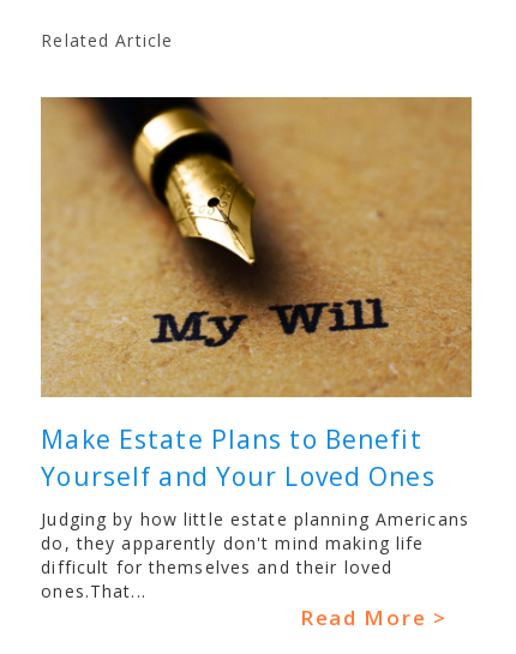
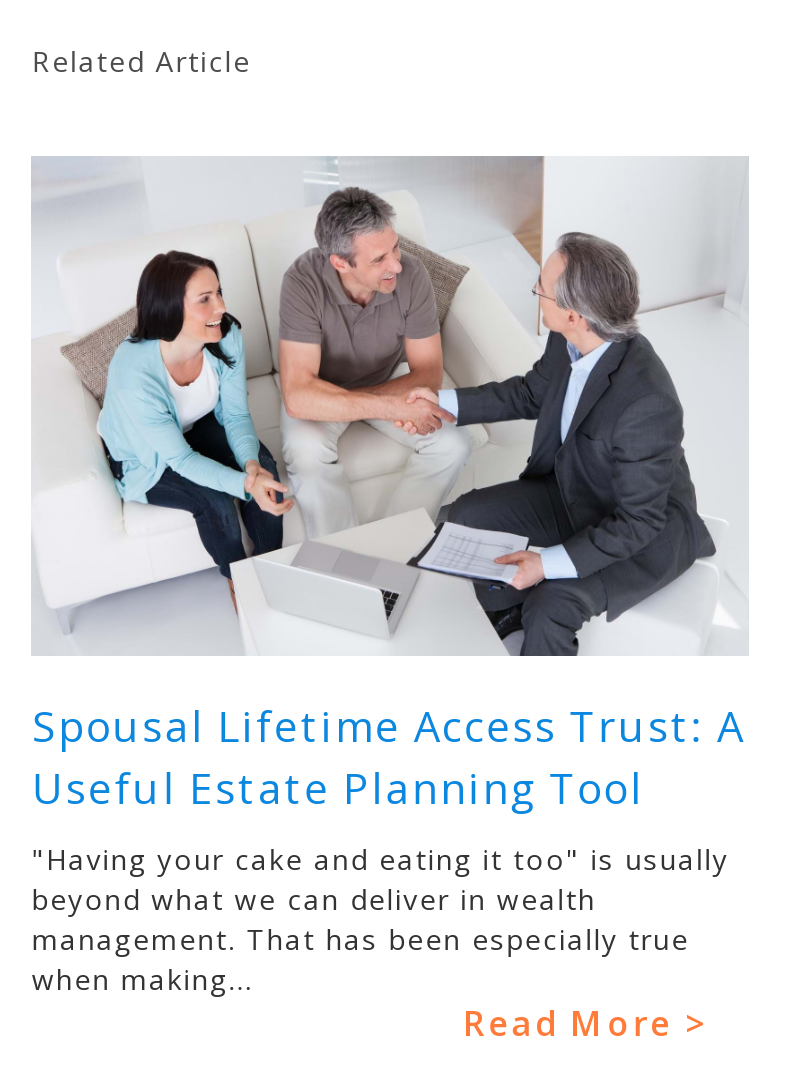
[40,96,473,602] [image] | Make Estate Plans to Benefit | Yourself and Your Loved Ones | Judging by how little estate planning Americans | do, they apparently don't mind making life | difficult for themselves and their loved | ones.That... -> [31,156,749,997] [image] | Spousal Lifetime Access Trust: A | Useful Estate Planning Tool | "Having your cake and eating it too" is usually | beyond what we can deliver in wealth | management. That has been especially true | when making...

